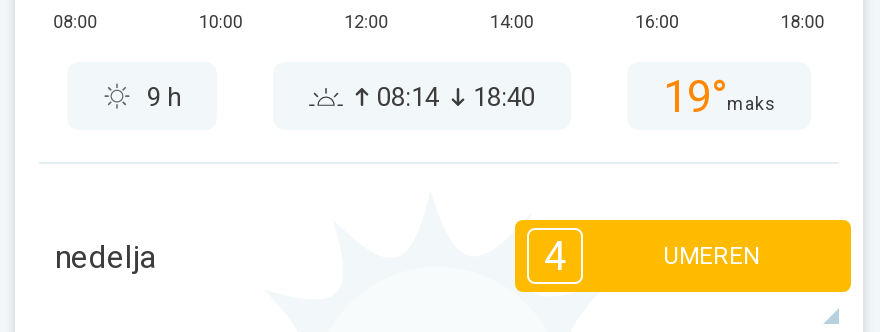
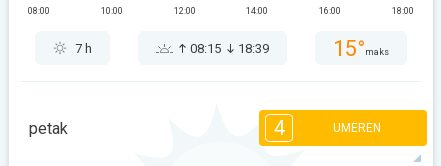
[147,71,775,121] 9 h | 08:14 | 18:40 | 19°maks -> [75,35,389,60] 7 h | 08:15 | 18:39 | 15°maks
[55,237,155,275] nedelja -> [29,118,68,137] petak

